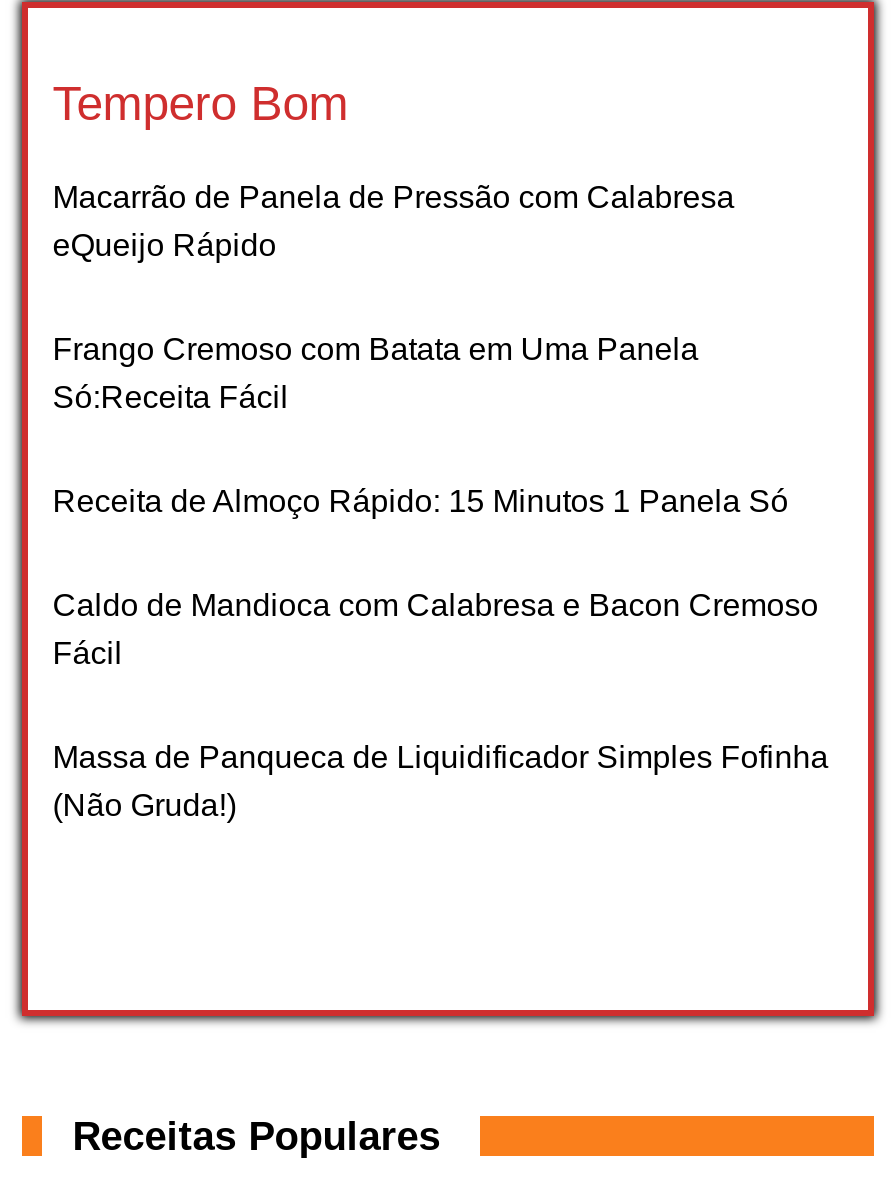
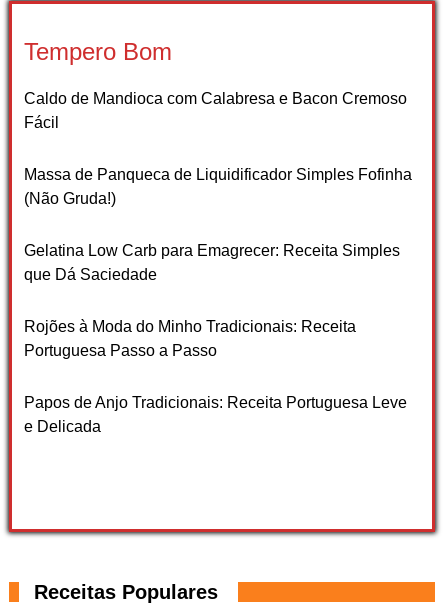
[52,180,788,518] Macarrão de Panela de Pressão com Calabresa | eQueijo Rápido | Frango Cremoso com Batata em Uma Panela | Só:Receita Fácil | Receita de Almoço Rápido: 15 Minutos 1 Panela Só -> none
moved [52,588,828,822] -> [24,90,412,207]: Caldo de Mandioca com Calabresa e Bacon Cremoso | Fácil | Massa de Panqueca de Liquidificador Simples Fofinha | (Não Gruda!)
none -> [24,242,407,435] Gelatina Low Carb para Emagrecer: Receita Simples | que Dá Saciedade | Rojões à Moda do Minho Tradicionais: Receita | Portuguesa Passo a Passo | Papos de Anjo Tradicionais: Receita Portuguesa Leve | e Delicada

